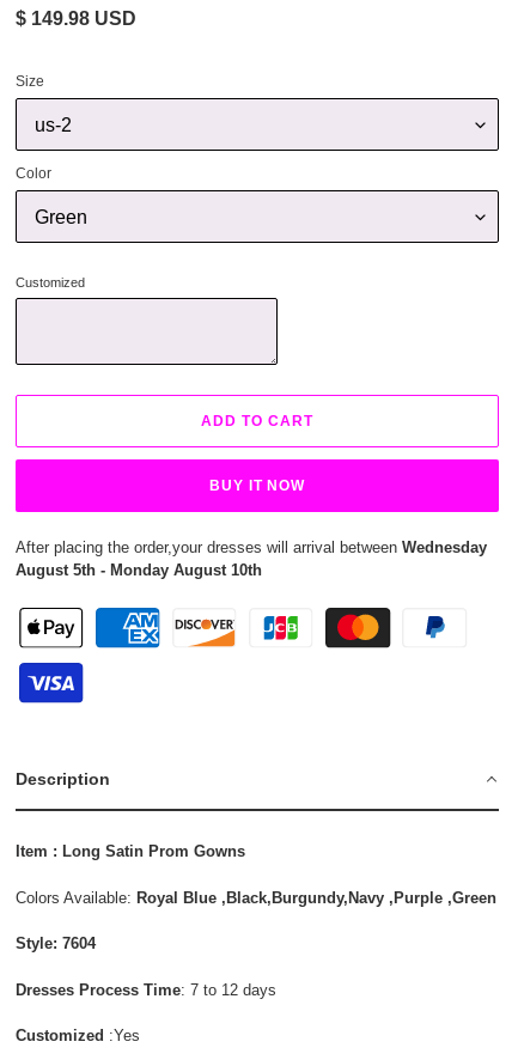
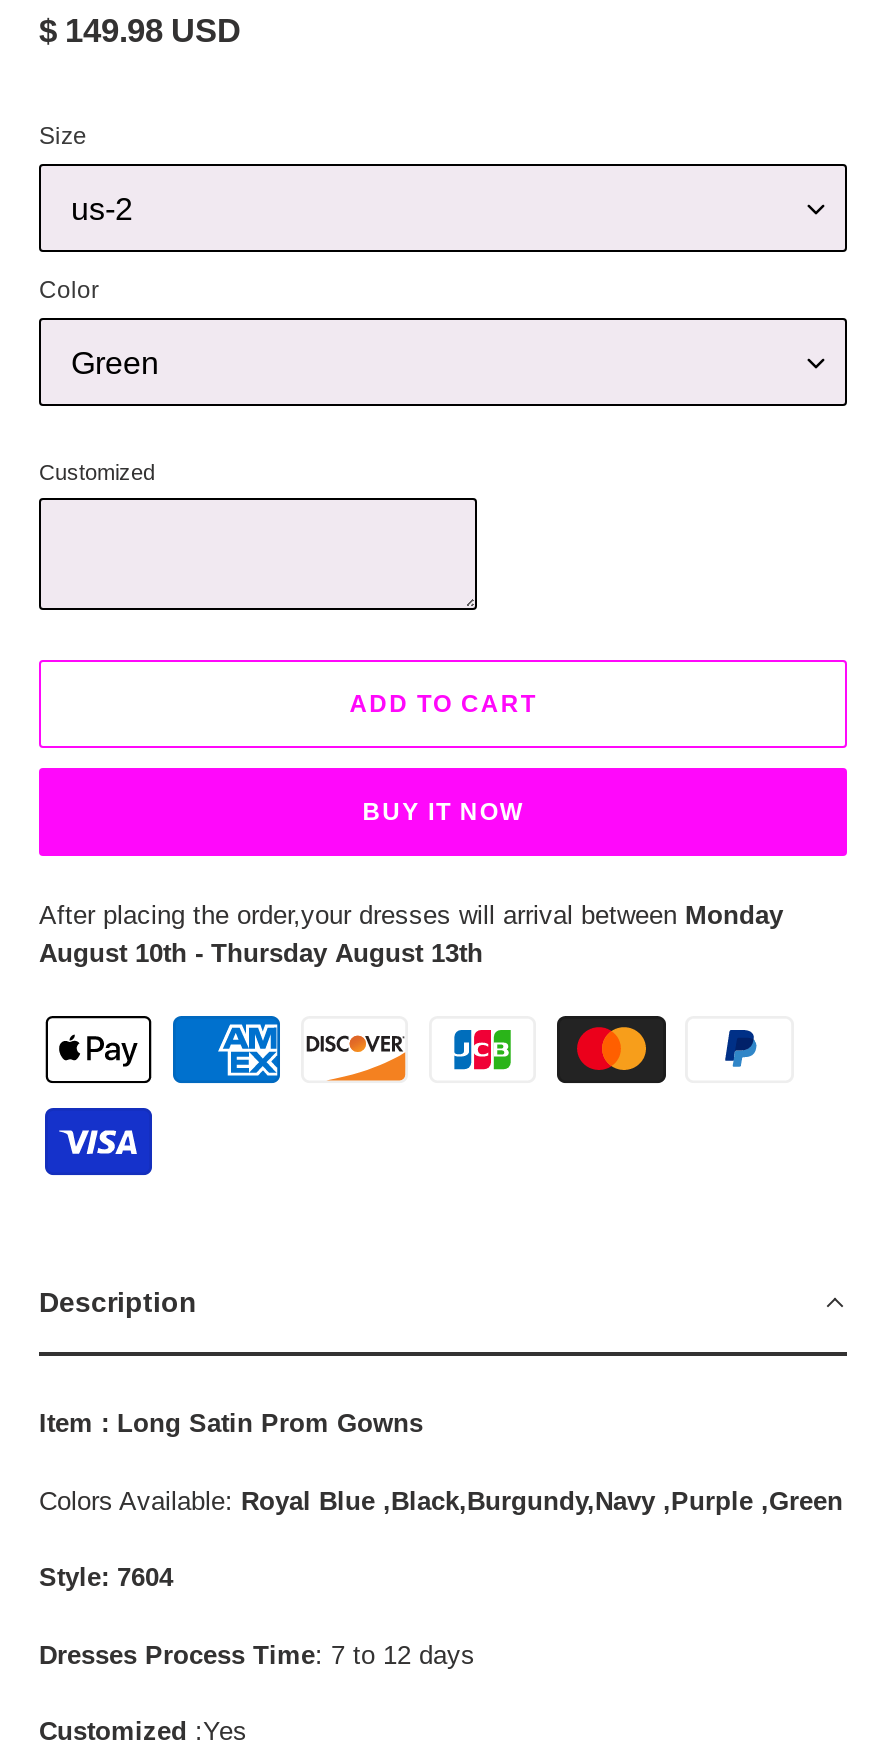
[16,538,487,556] After placing the order,your dresses will arrival between Wednesday -> [39,900,783,930] After placing the order,your dresses will arrival between Monday
[16,561,262,579] August 5th - Monday August 10th -> [39,938,483,968] August 10th - Thursday August 13th

